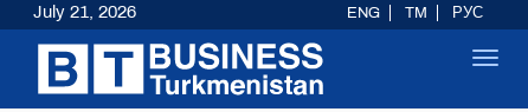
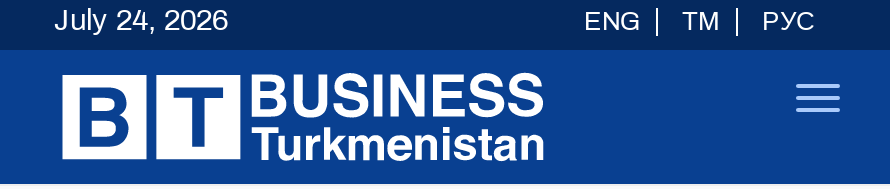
[33,2,136,21] July 21, 2026 -> [54,4,228,36] July 24, 2026

